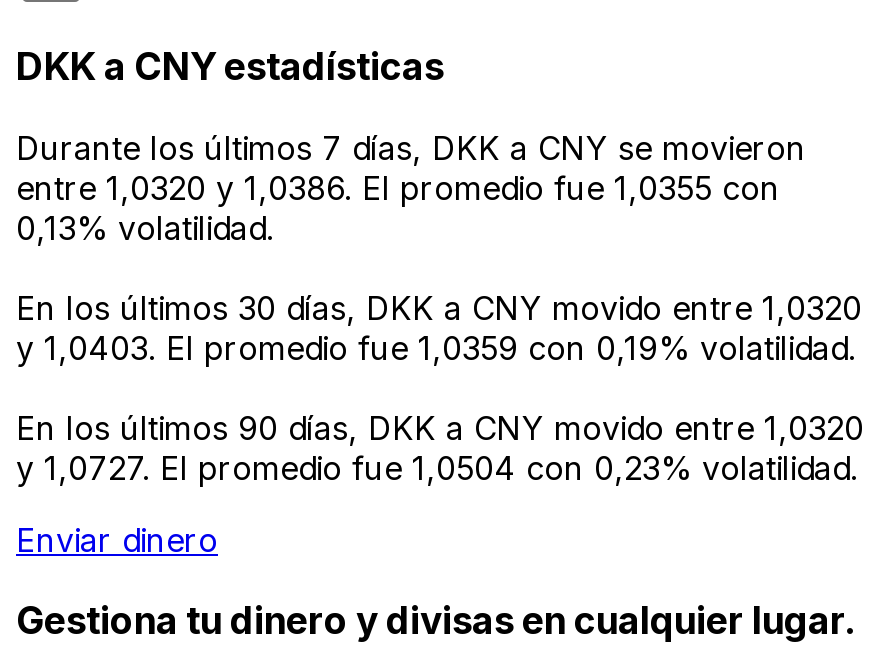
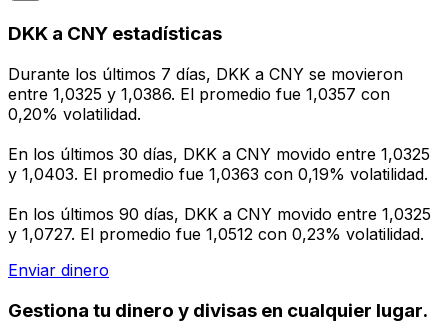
[16,168,780,208] entre 1,0320 y 1,0386. El promedio fue 1,0355 con -> [8,84,390,104] entre 1,0325 y 1,0386. El promedio fue 1,0357 con
[16,208,274,248] 0,13% volatilidad. -> [8,104,141,124] 0,20% volatilidad.
[16,288,862,328] En los últimos 30 días, DKK a CNY movido entre 1,0320 -> [8,144,430,164] En los últimos 30 días, DKK a CNY movido entre 1,0325
[16,328,856,368] y 1,0403. El promedio fue 1,0359 con 0,19% volatilidad. -> [8,164,428,184] y 1,0403. El promedio fue 1,0363 con 0,19% volatilidad.
[16,408,864,448] En los últimos 90 días, DKK a CNY movido entre 1,0320 -> [8,204,431,224] En los últimos 90 días, DKK a CNY movido entre 1,0325
[16,448,858,488] y 1,0727. El promedio fue 1,0504 con 0,23% volatilidad. -> [8,224,424,244] y 1,0727. El promedio fue 1,0512 con 0,23% volatilidad.

